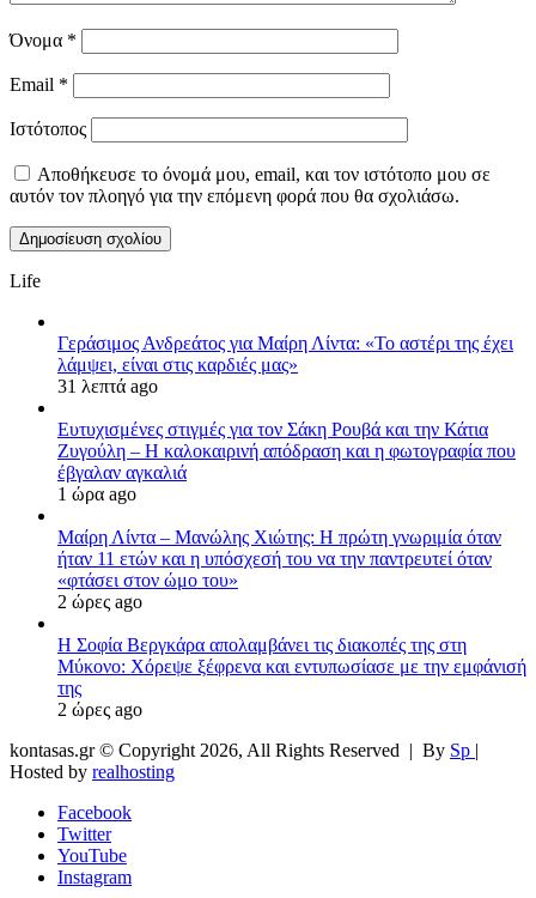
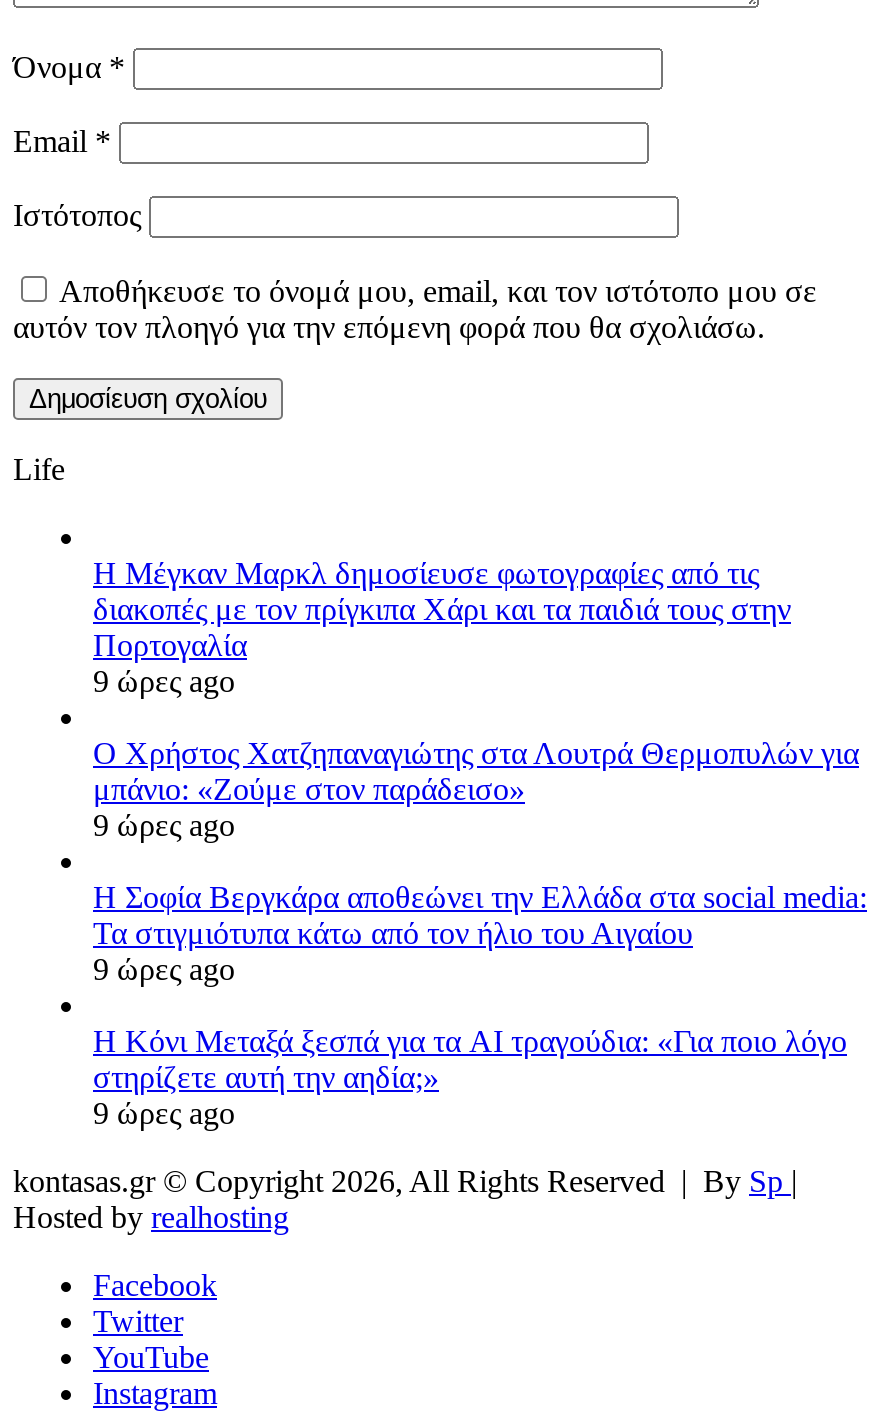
[57,332,513,396] Γεράσιμος Ανδρεάτος για Μαίρη Λίντα: «Το αστέρι της έχει | λάμψει, είναι στις καρδιές μας» | 31 λεπτά ago -> [93,555,791,697] Η Μέγκαν Μαρκλ δημοσίευσε φωτογραφίες από τις | διακοπές με τον πρίγκιπα Χάρι και τα παιδιά τους στην | Πορτογαλία | 9 ώρες ago
[57,419,516,504] Ευτυχισμένες στιγμές για τον Σάκη Ρουβά και την Κάτια | Ζυγούλη – Η καλοκαιρινή απόδραση και η φωτογραφία που | έβγαλαν αγκαλιά | 1 ώρα ago -> [93,735,859,841] Ο Χρήστος Χατζηπαναγιώτης στα Λουτρά Θερμοπυλών για | μπάνιο: «Ζούμε στον παράδεισο» | 9 ώρες ago
[57,526,501,611] Μαίρη Λίντα – Μανώλης Χιώτης: Η πρώτη γνωριμία όταν | ήταν 11 ετών και η υπόσχεσή του να την παντρευτεί όταν | «φτάσει στον ώμο του» | 2 ώρες ago -> [93,879,867,985] Η Σοφία Βεργκάρα αποθεώνει την Ελλάδα στα social media: | Τα στιγμιότυπα κάτω από τον ήλιο του Αιγαίου | 9 ώρες ago
[57,634,526,719] Η Σοφία Βεργκάρα απολαμβάνει τις διακοπές της στη | Μύκονο: Χόρεψε ξέφρενα και εντυπωσίασε με την εμφάνισή | της | 2 ώρες ago -> [93,1023,847,1129] Η Κόνι Μεταξά ξεσπά για τα AI τραγούδια: «Για ποιο λόγο | στηρίζετε αυτή την αηδία;» | 9 ώρες ago

